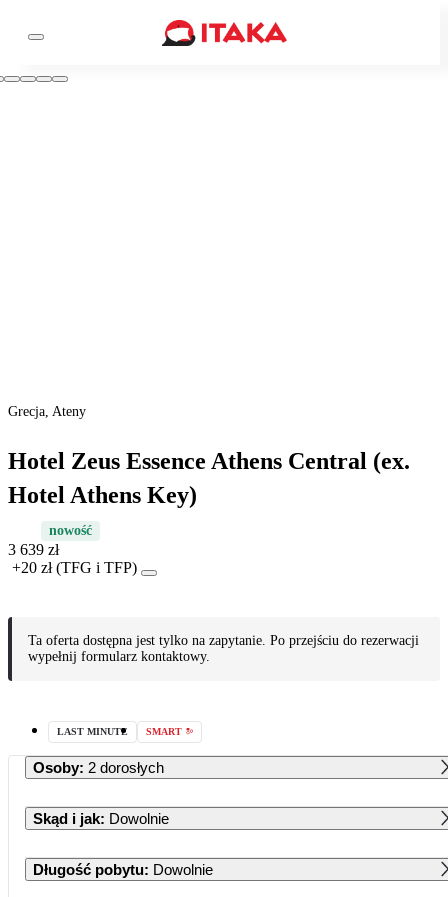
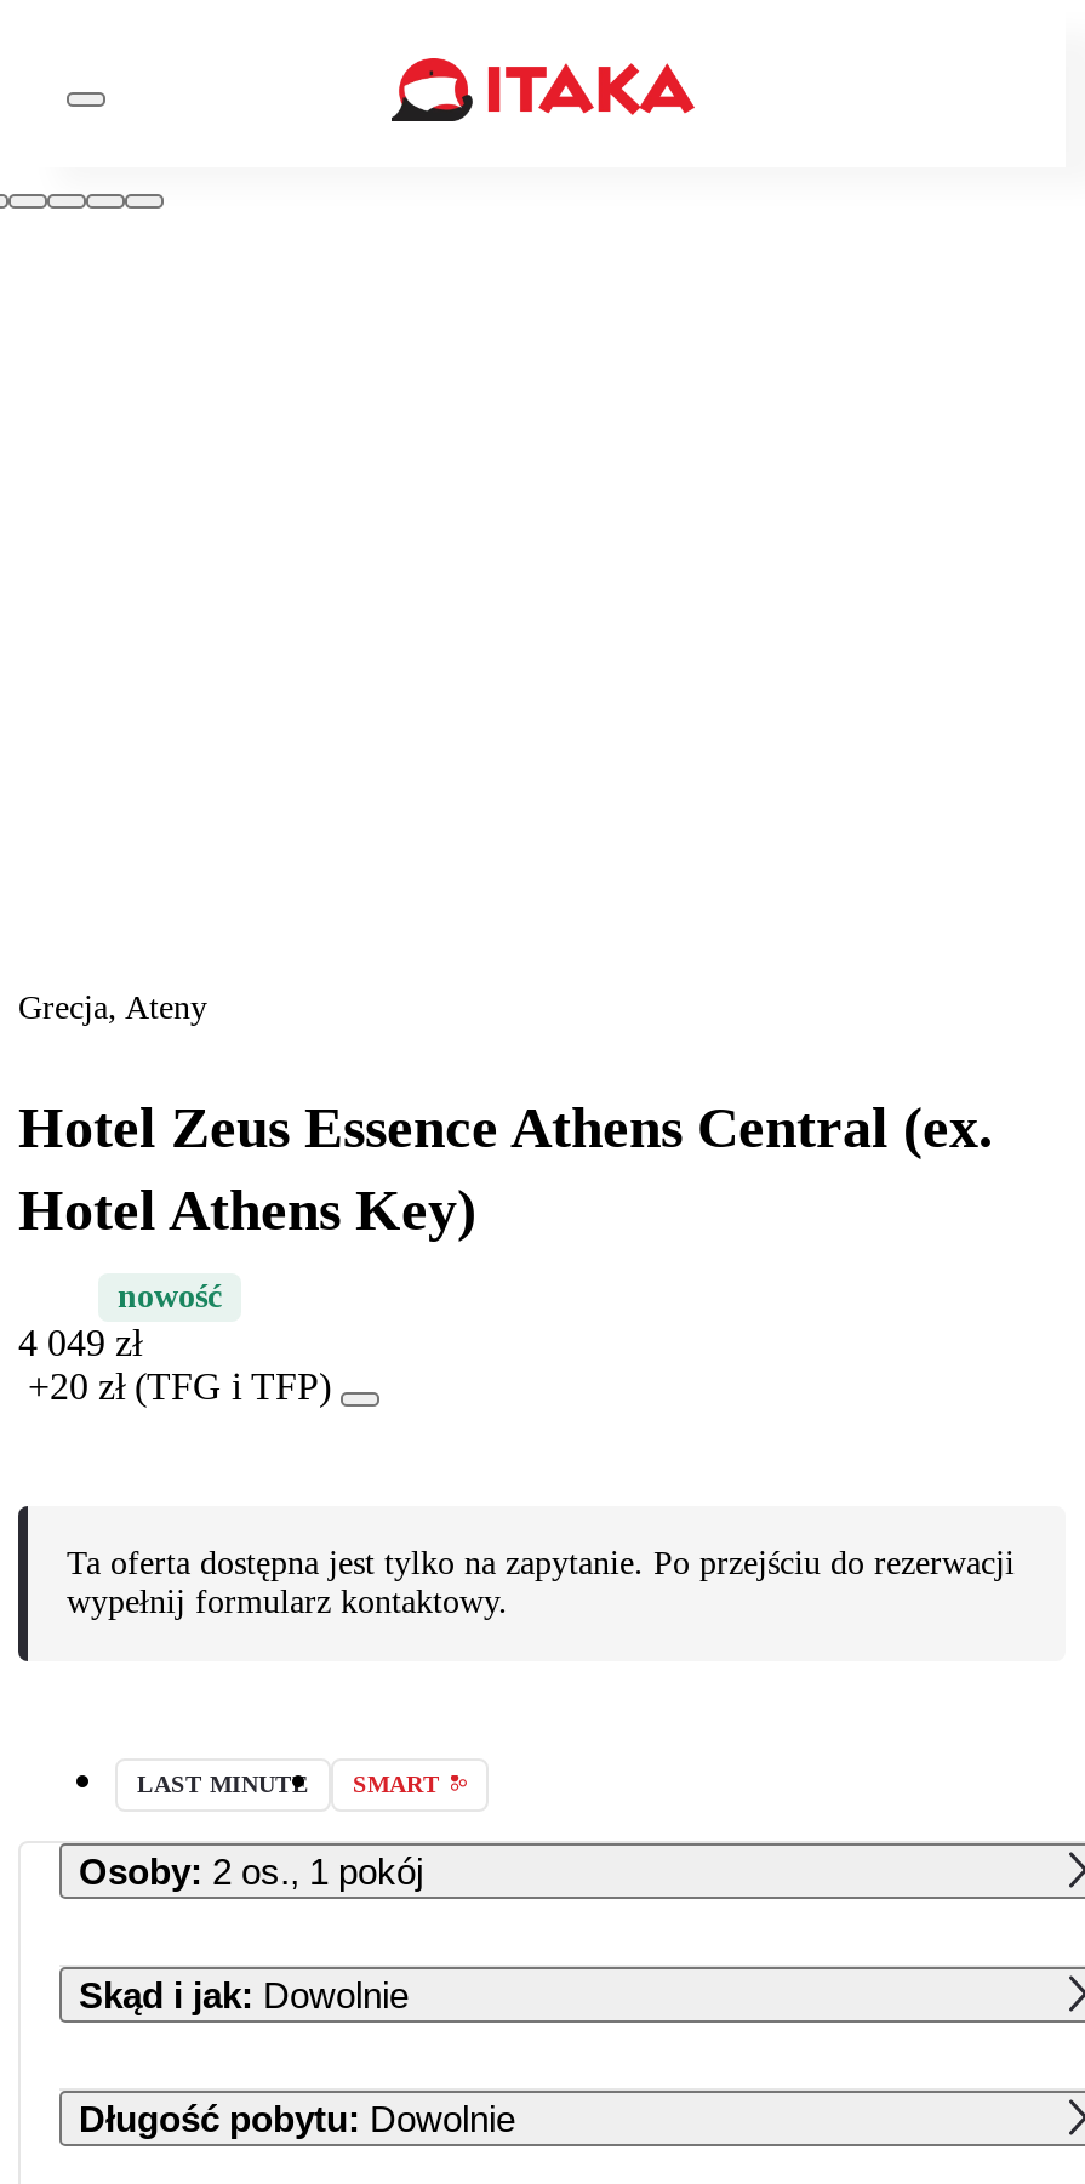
[8,540,59,557] 3 639 zł -> [18,1321,142,1362] 4 049 zł
[33,758,164,775] Osoby: 2 dorosłych -> [79,1849,423,1891] Osoby: 2 os., 1 pokój

